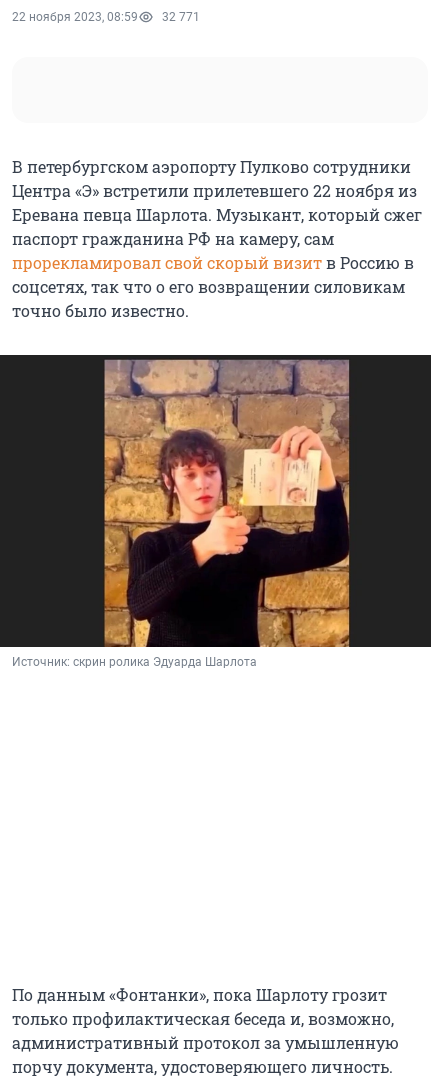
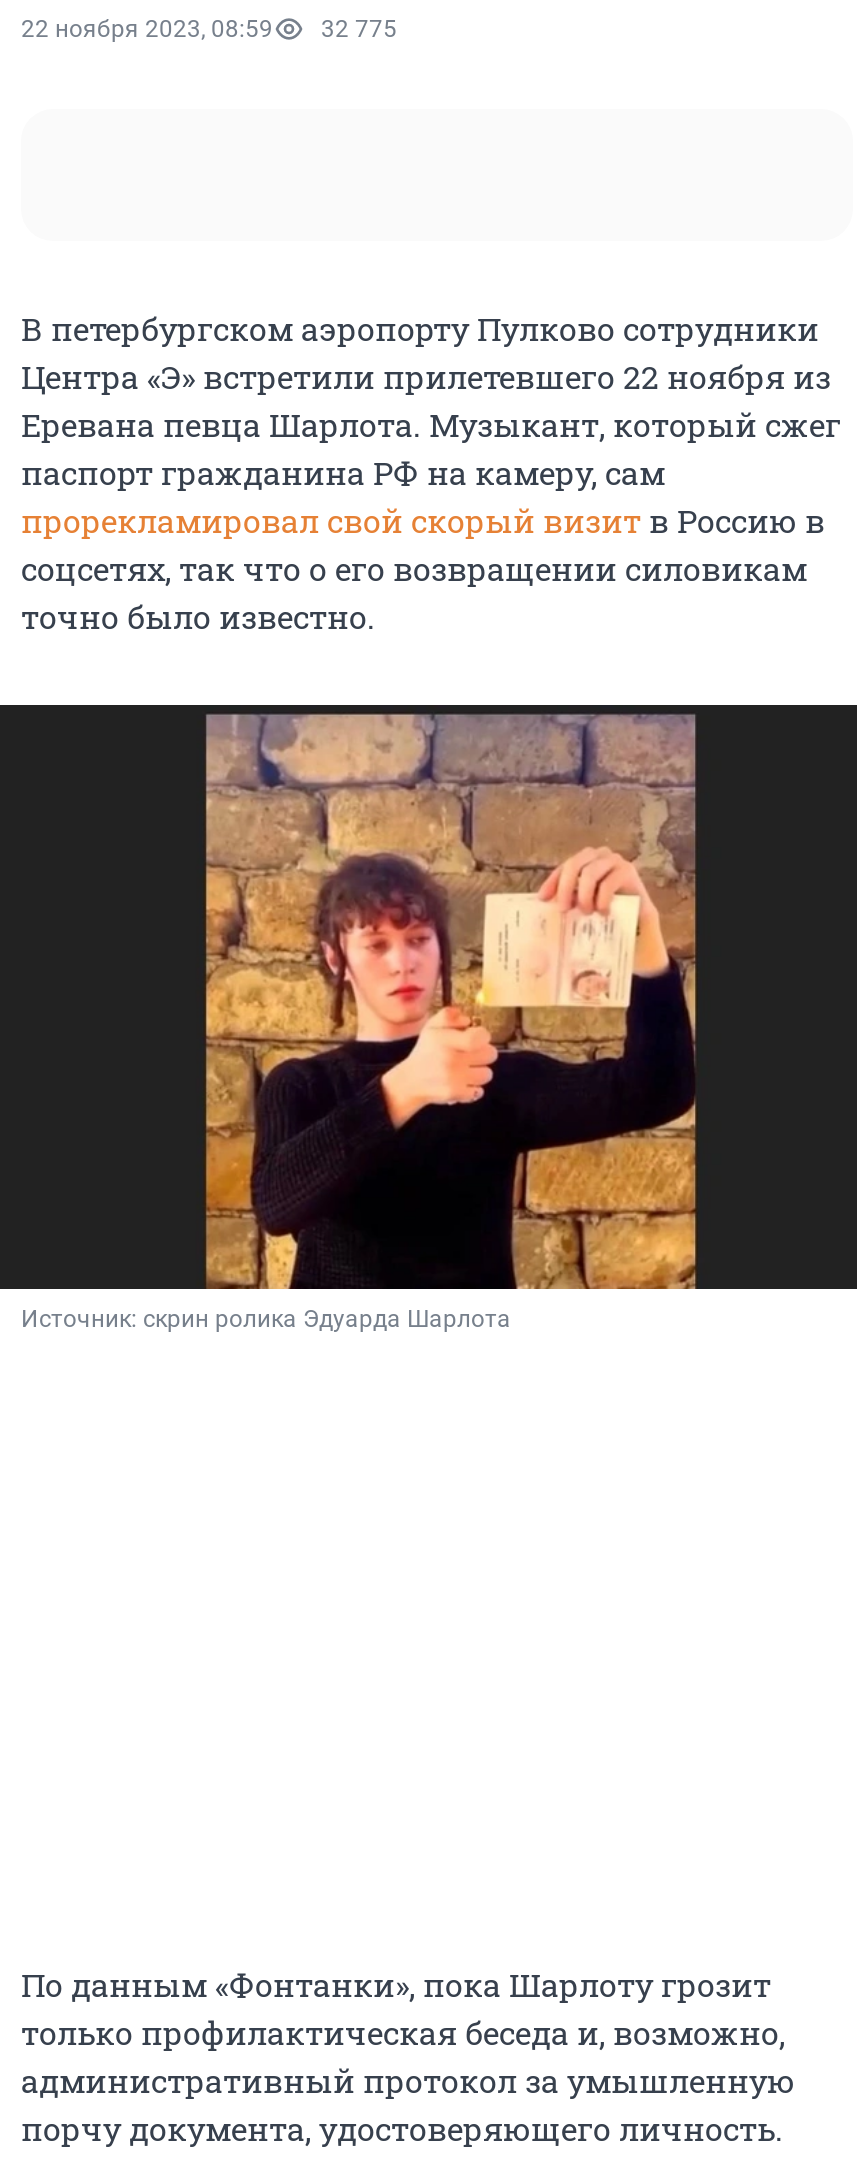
[12,10,200,24] 22 ноября 2023, 08:59 32 771 -> [21,15,397,43] 22 ноября 2023, 08:59 32 775

